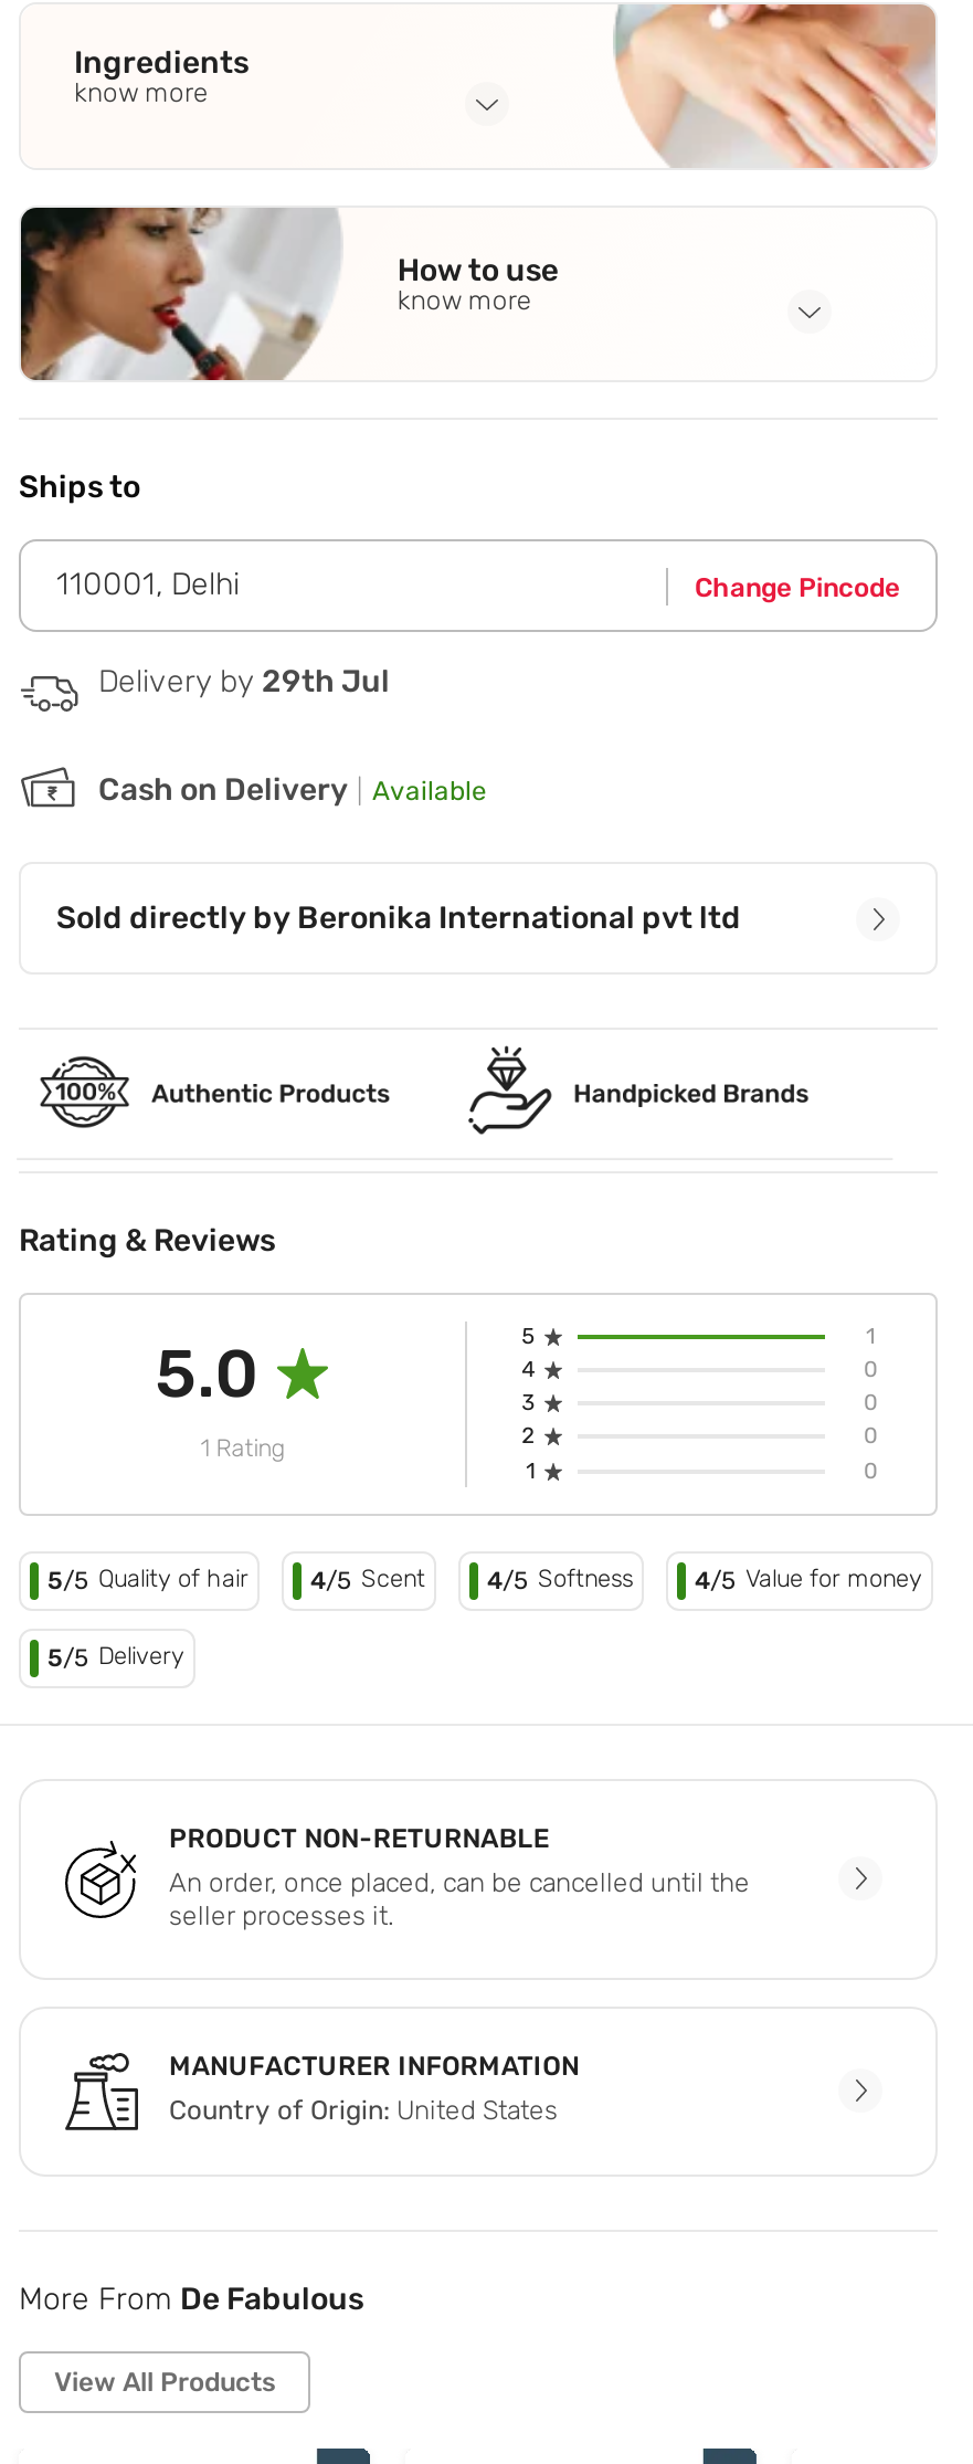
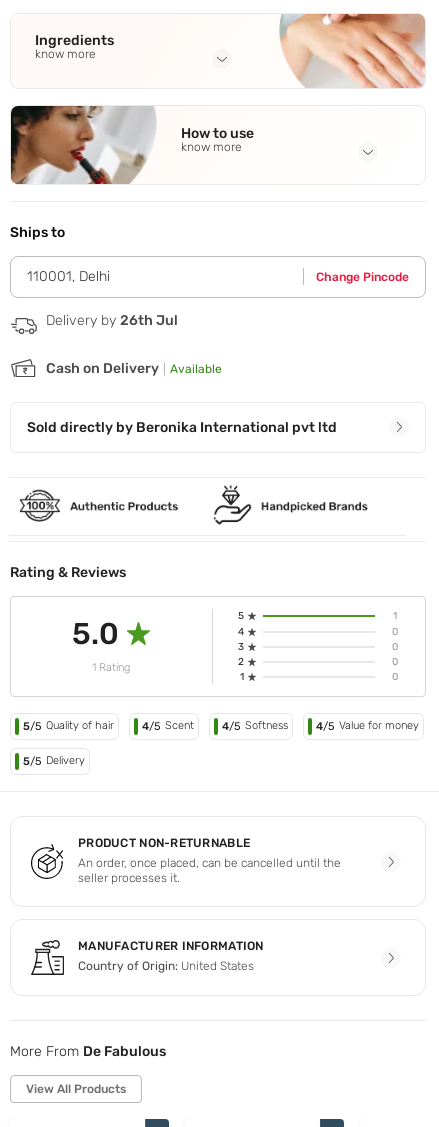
[98,663,390,700] Delivery by 29th Jul -> [46,312,178,329] Delivery by 26th Jul

